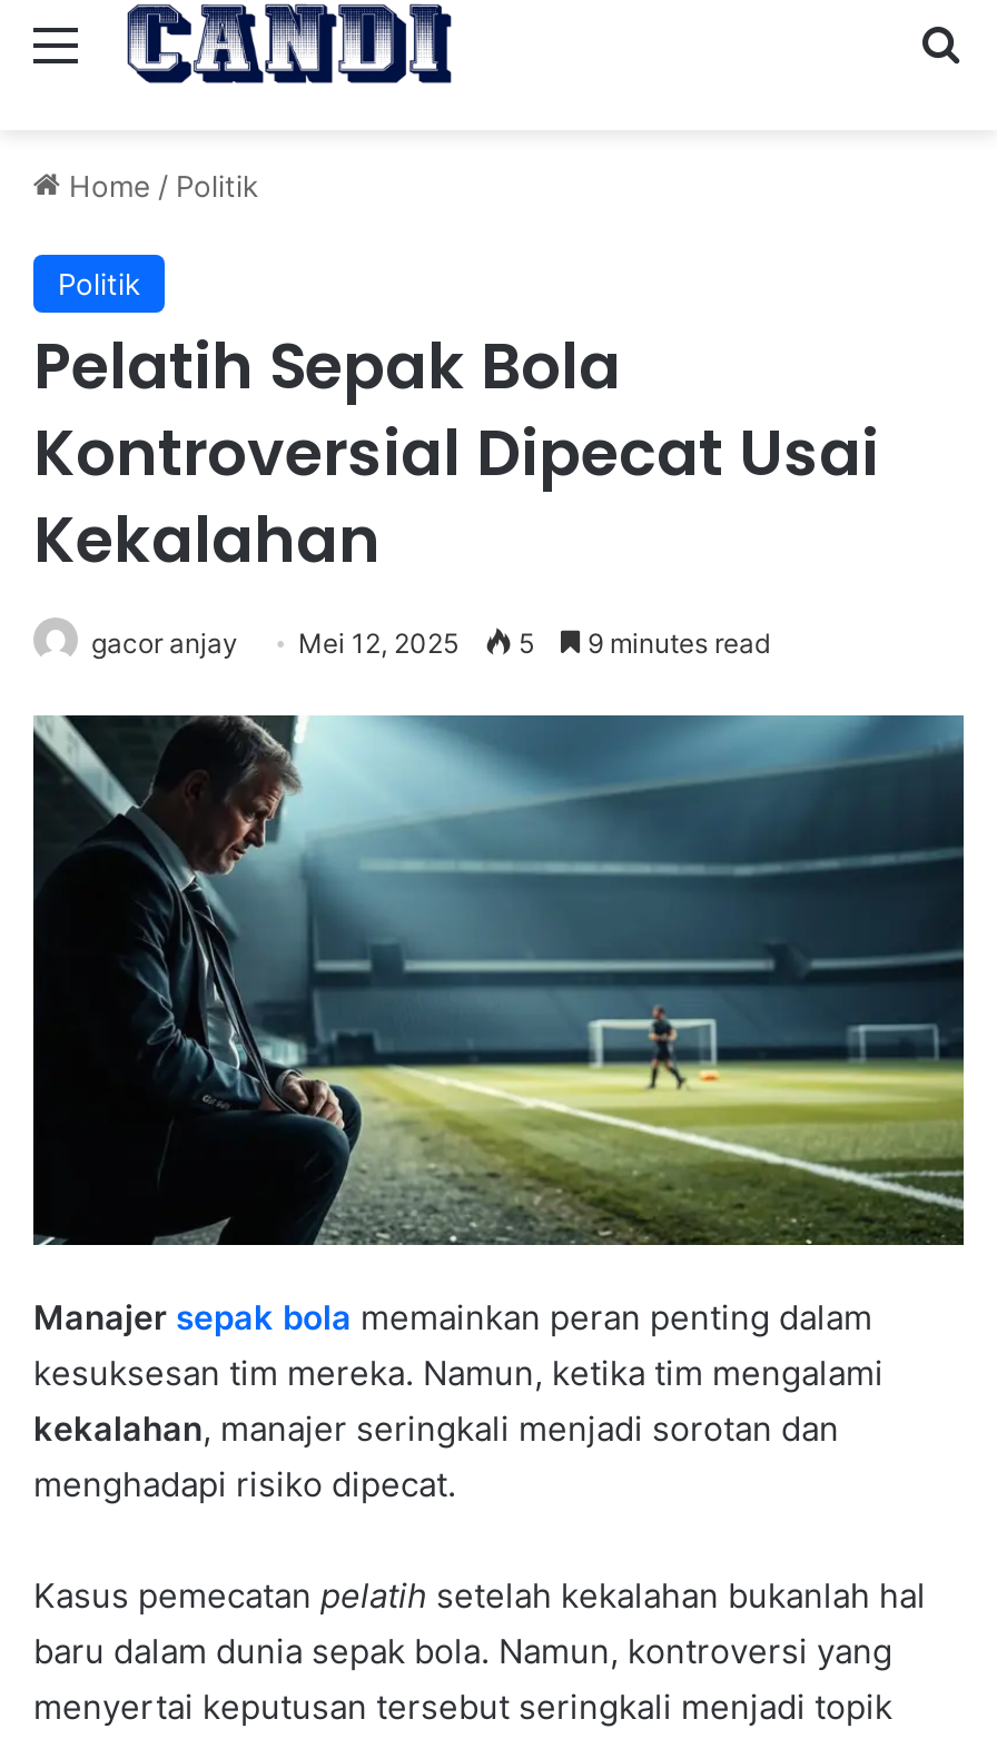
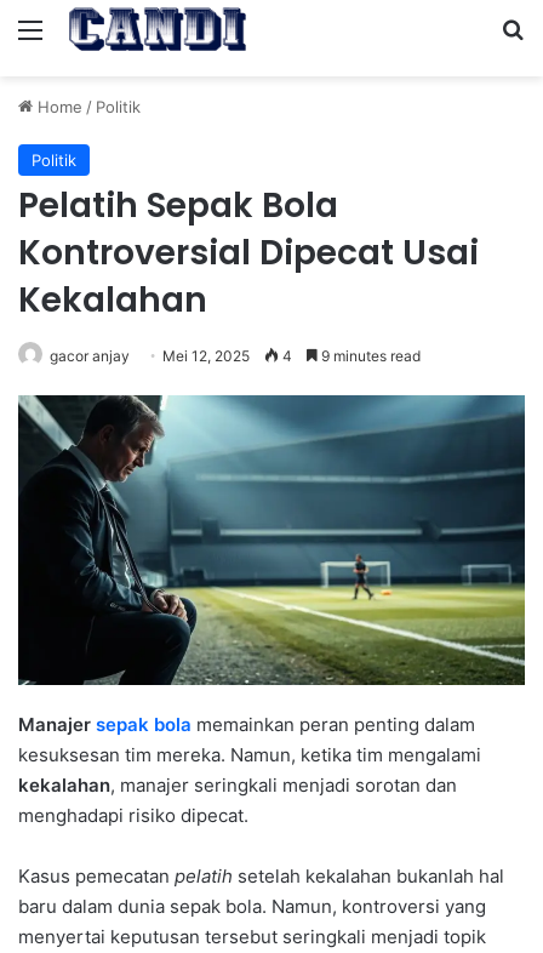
[91,626,770,659] gacor anjay Mei 12, 2025 5 9 minutes read -> [50,346,421,364] gacor anjay Mei 12, 2025 4 9 minutes read

